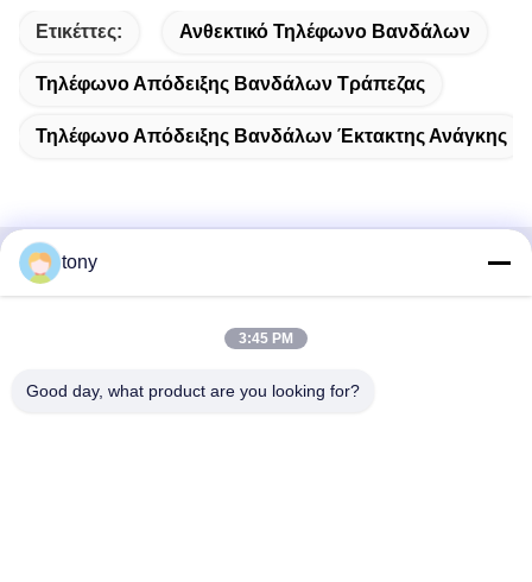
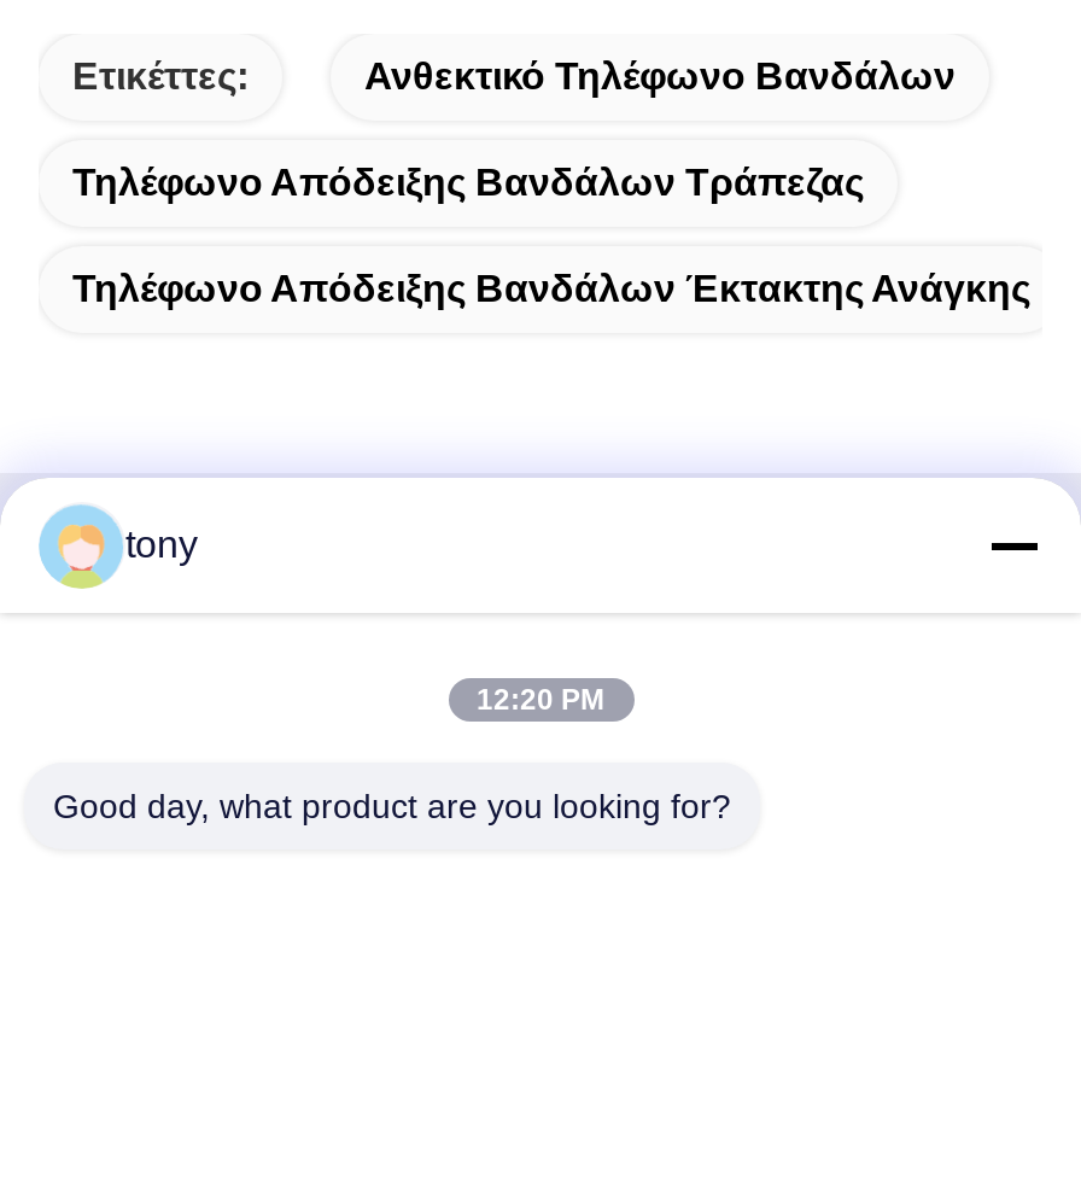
[239,330,293,347] 3:45 PM -> [477,683,604,717] 12:20 PM

